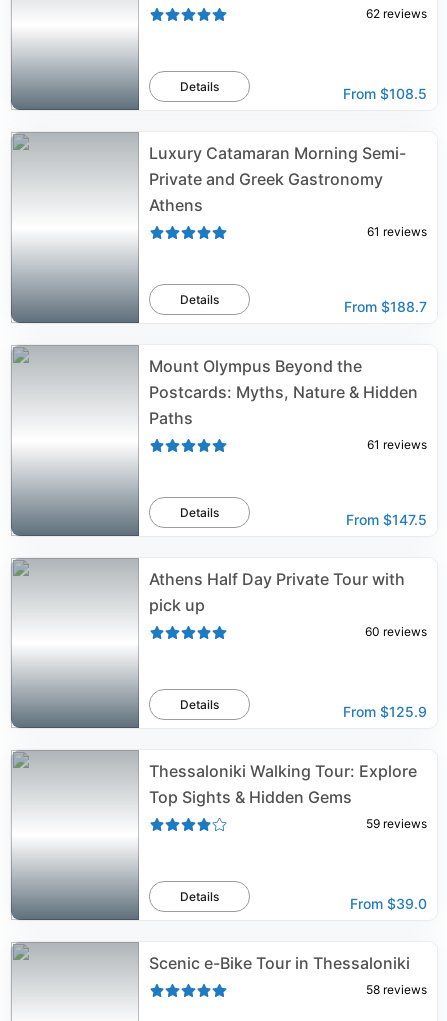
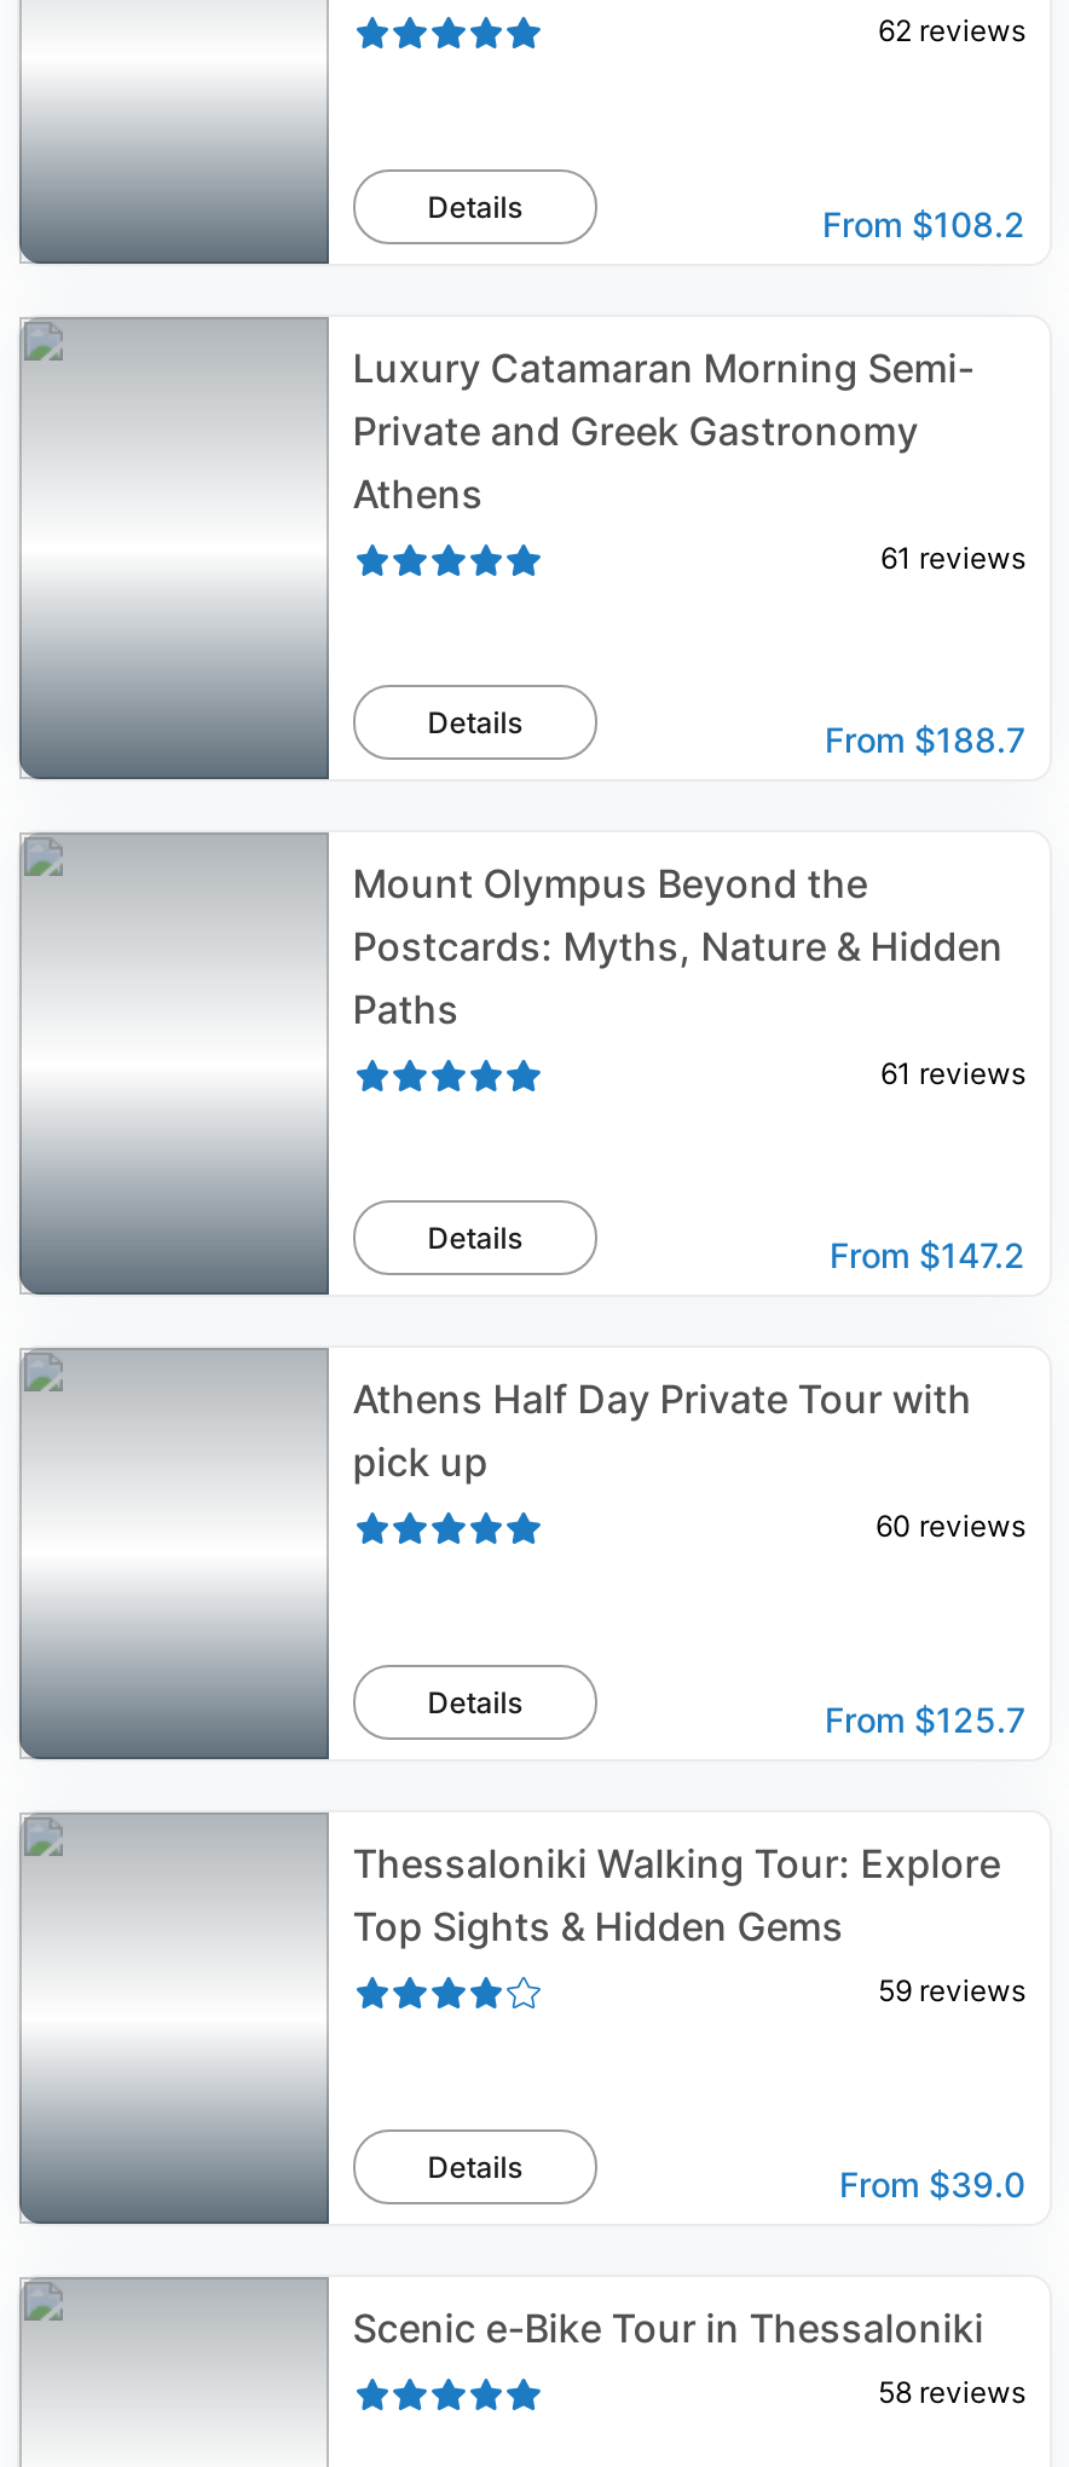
[343,85,427,102] From $108.5 -> [822,203,1025,244] From $108.2
[346,511,427,528] From $147.5 -> [830,1234,1025,1275] From $147.2
[343,703,427,720] From $125.9 -> [825,1699,1025,1740] From $125.7

